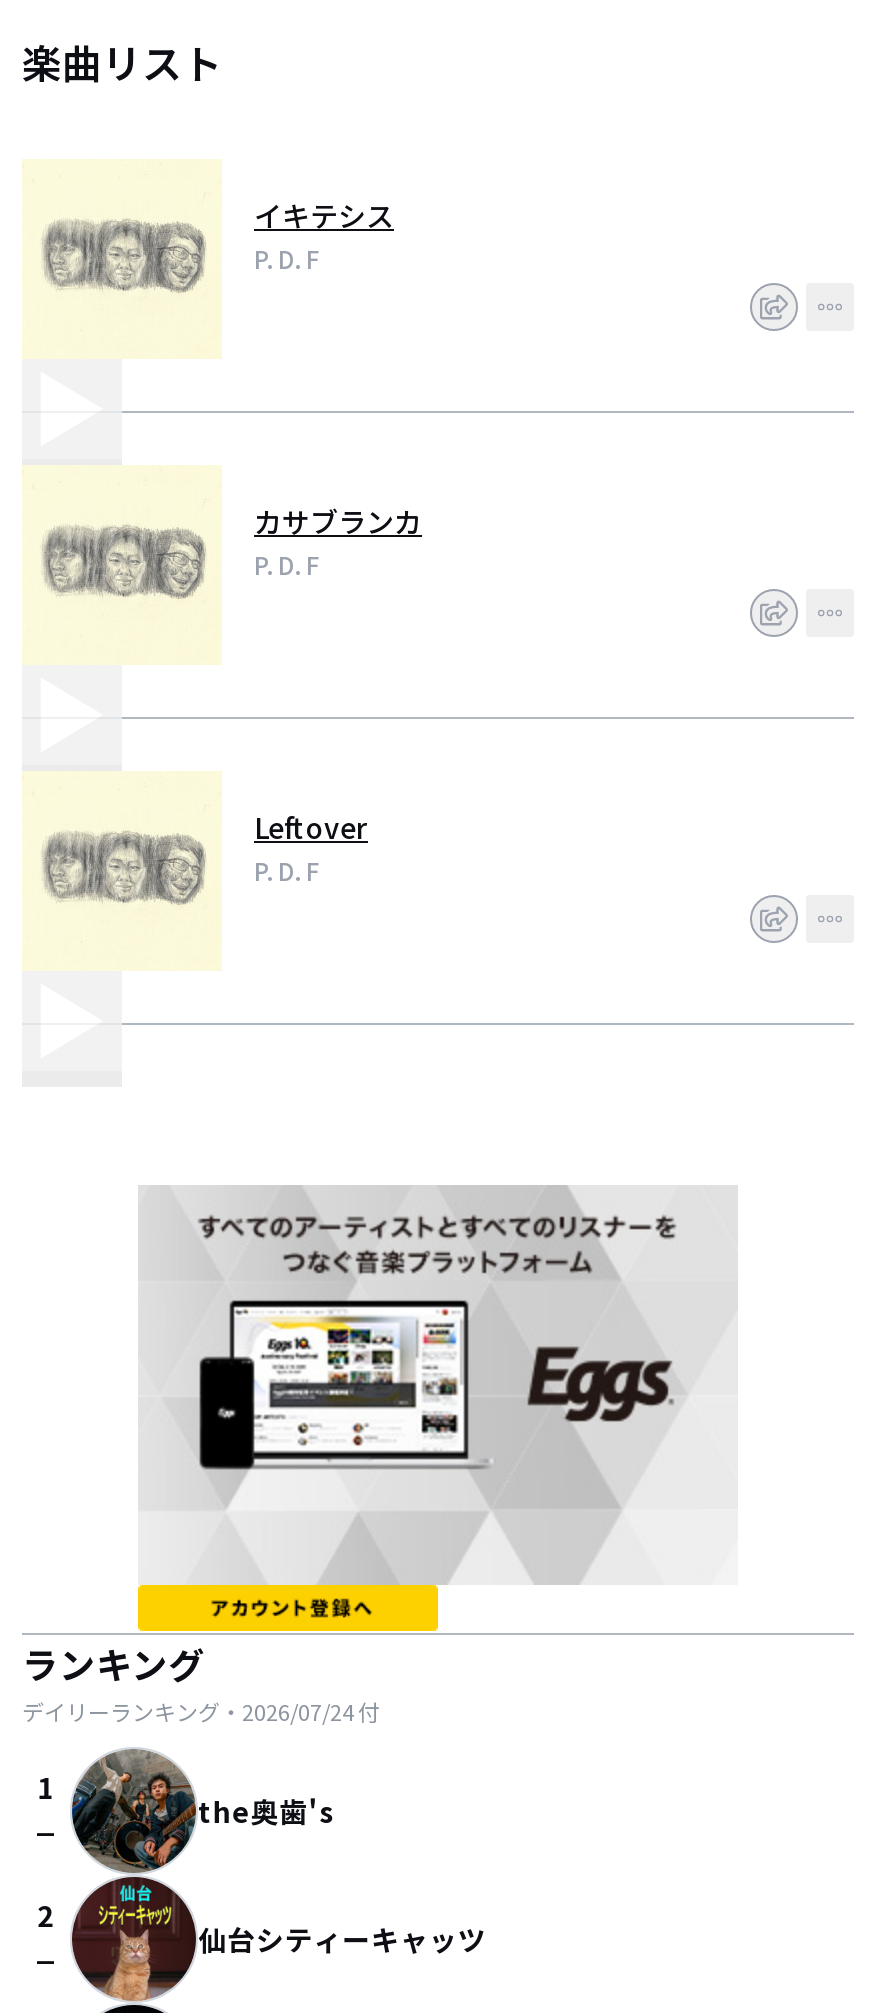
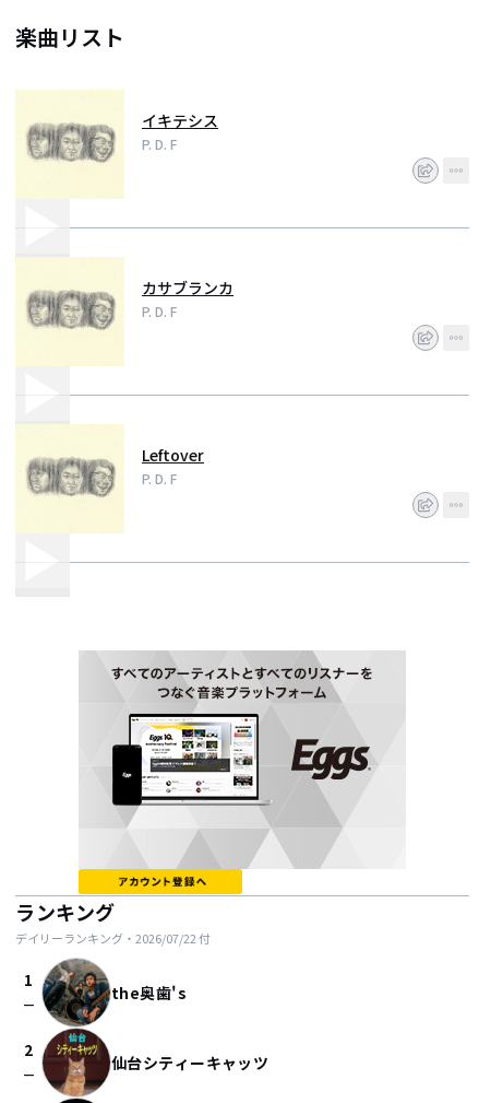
[22,1695,380,1727] デイリーランキング・2026/07/24付 -> [15,929,211,947] デイリーランキング・2026/07/22付

